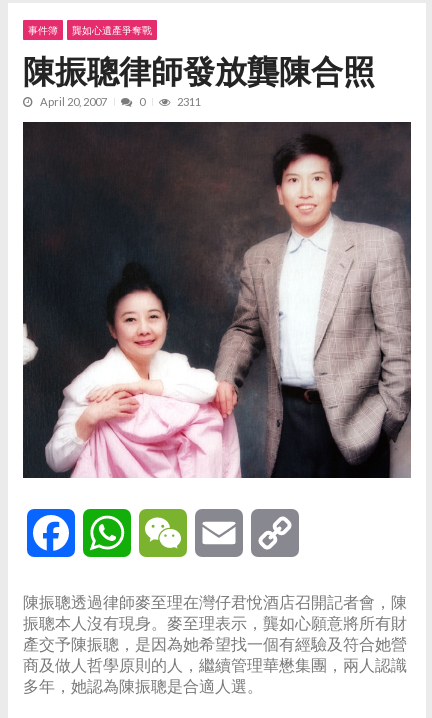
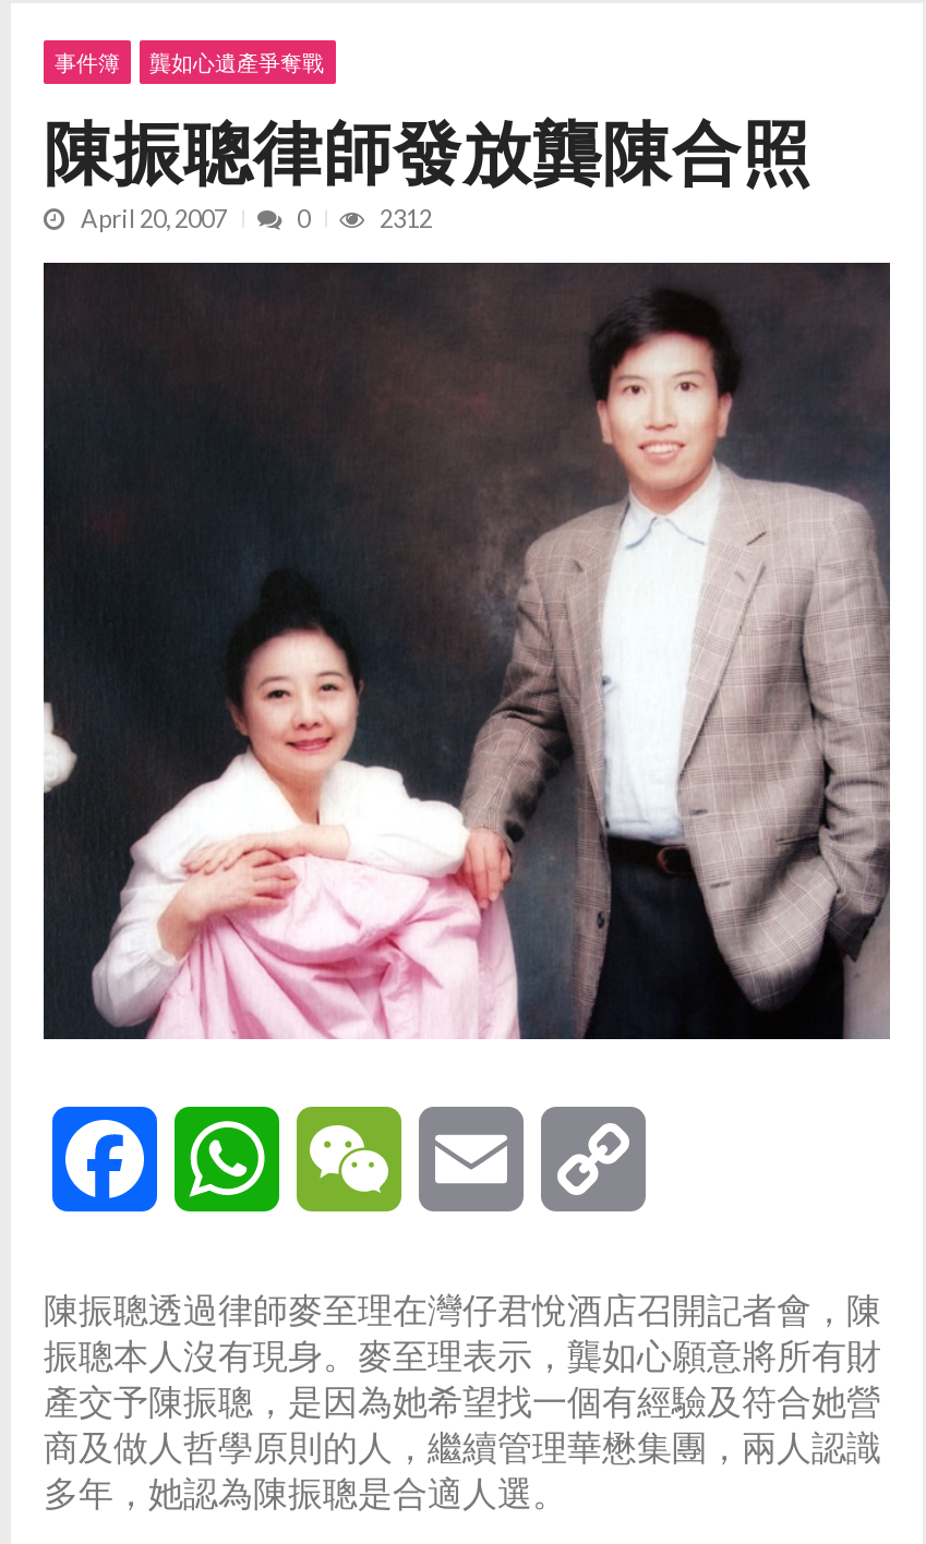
[177,95,201,108] 2311 -> [380,205,432,233] 2312

